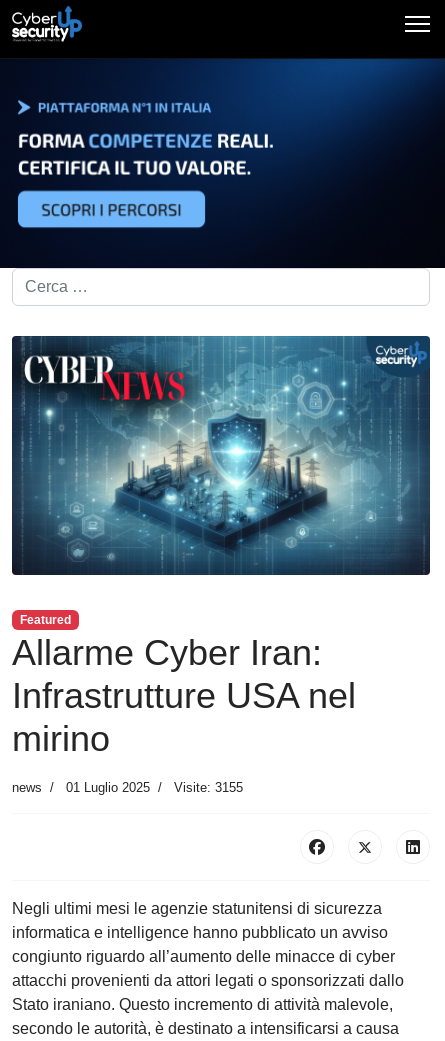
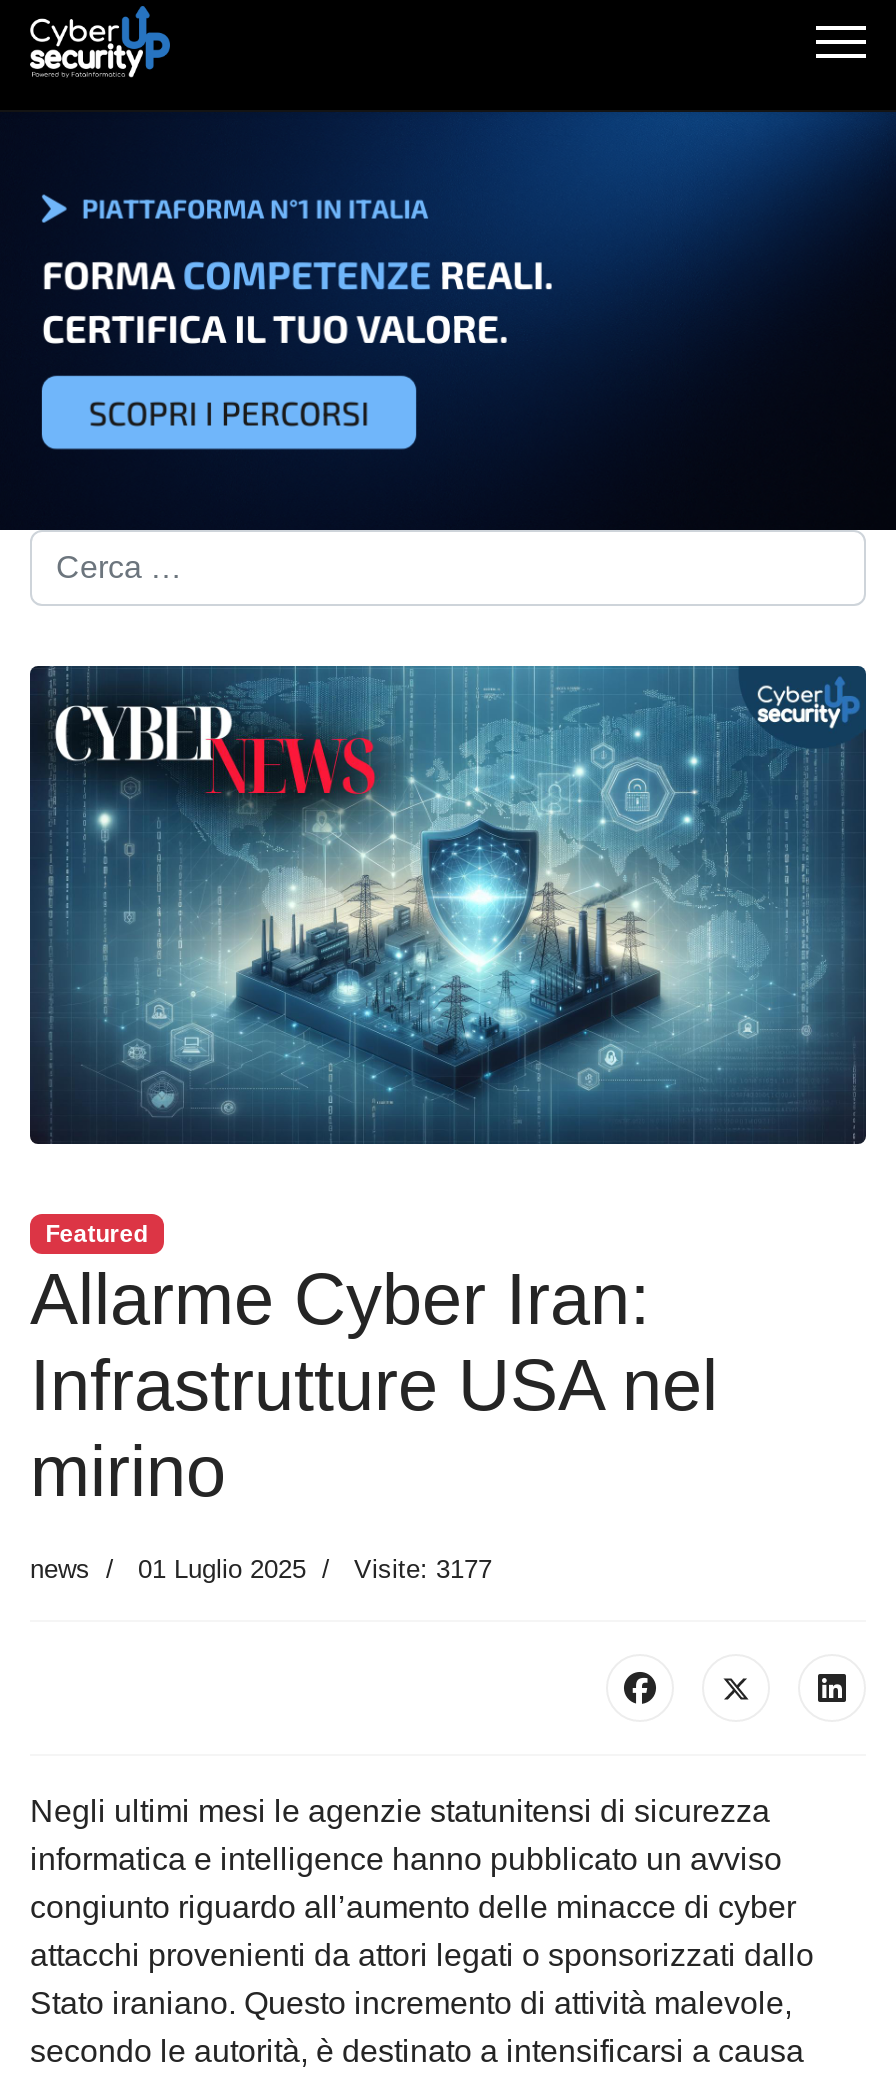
[12,780,243,795] news 01 Luglio 2025 Visite: 3155 -> [30,1554,492,1584] news 01 Luglio 2025 Visite: 3177

